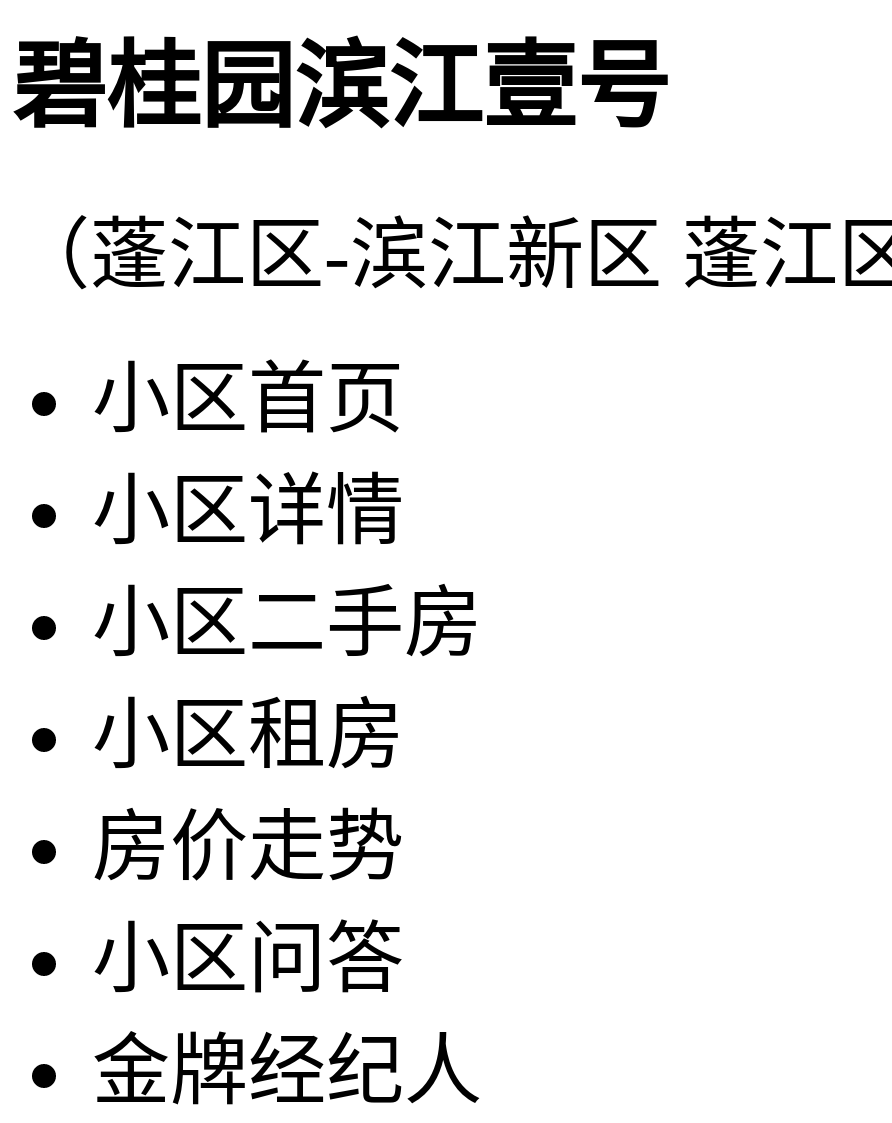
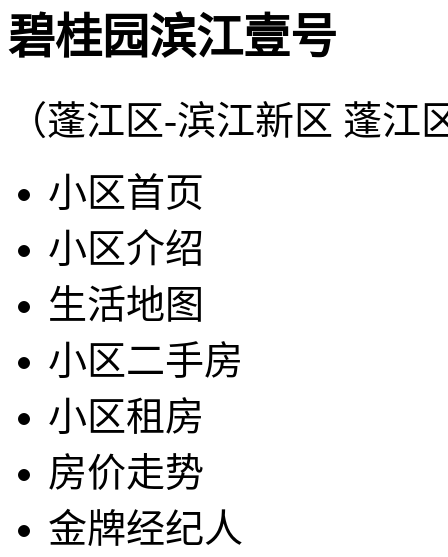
[92,467,404,553] 小区详情 -> [48,227,204,326] 小区介绍 | 生活地图
moved [92,579,482,889] -> [48,339,243,494]: 小区二手房 | 小区租房 | 房价走势
[92,915,404,1001] 小区问答 -> none

